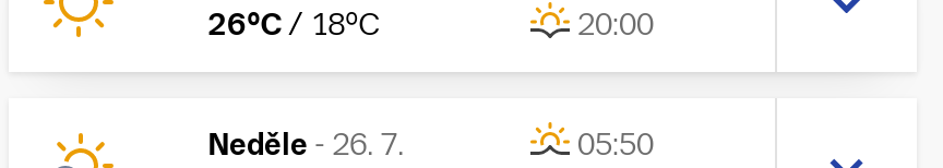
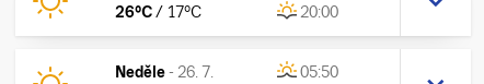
[207,7,380,41] 26°C / 18°C -> [115,3,201,21] 26°C / 17°C

